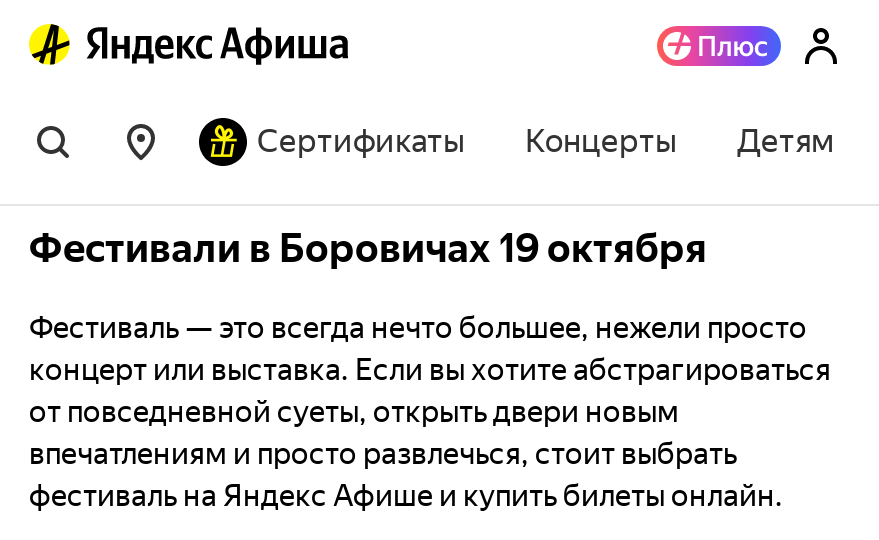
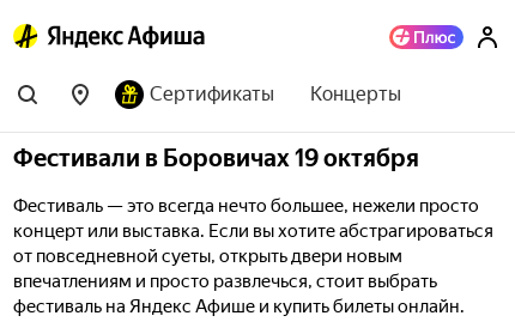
[737,122,835,160] Детям -> none

